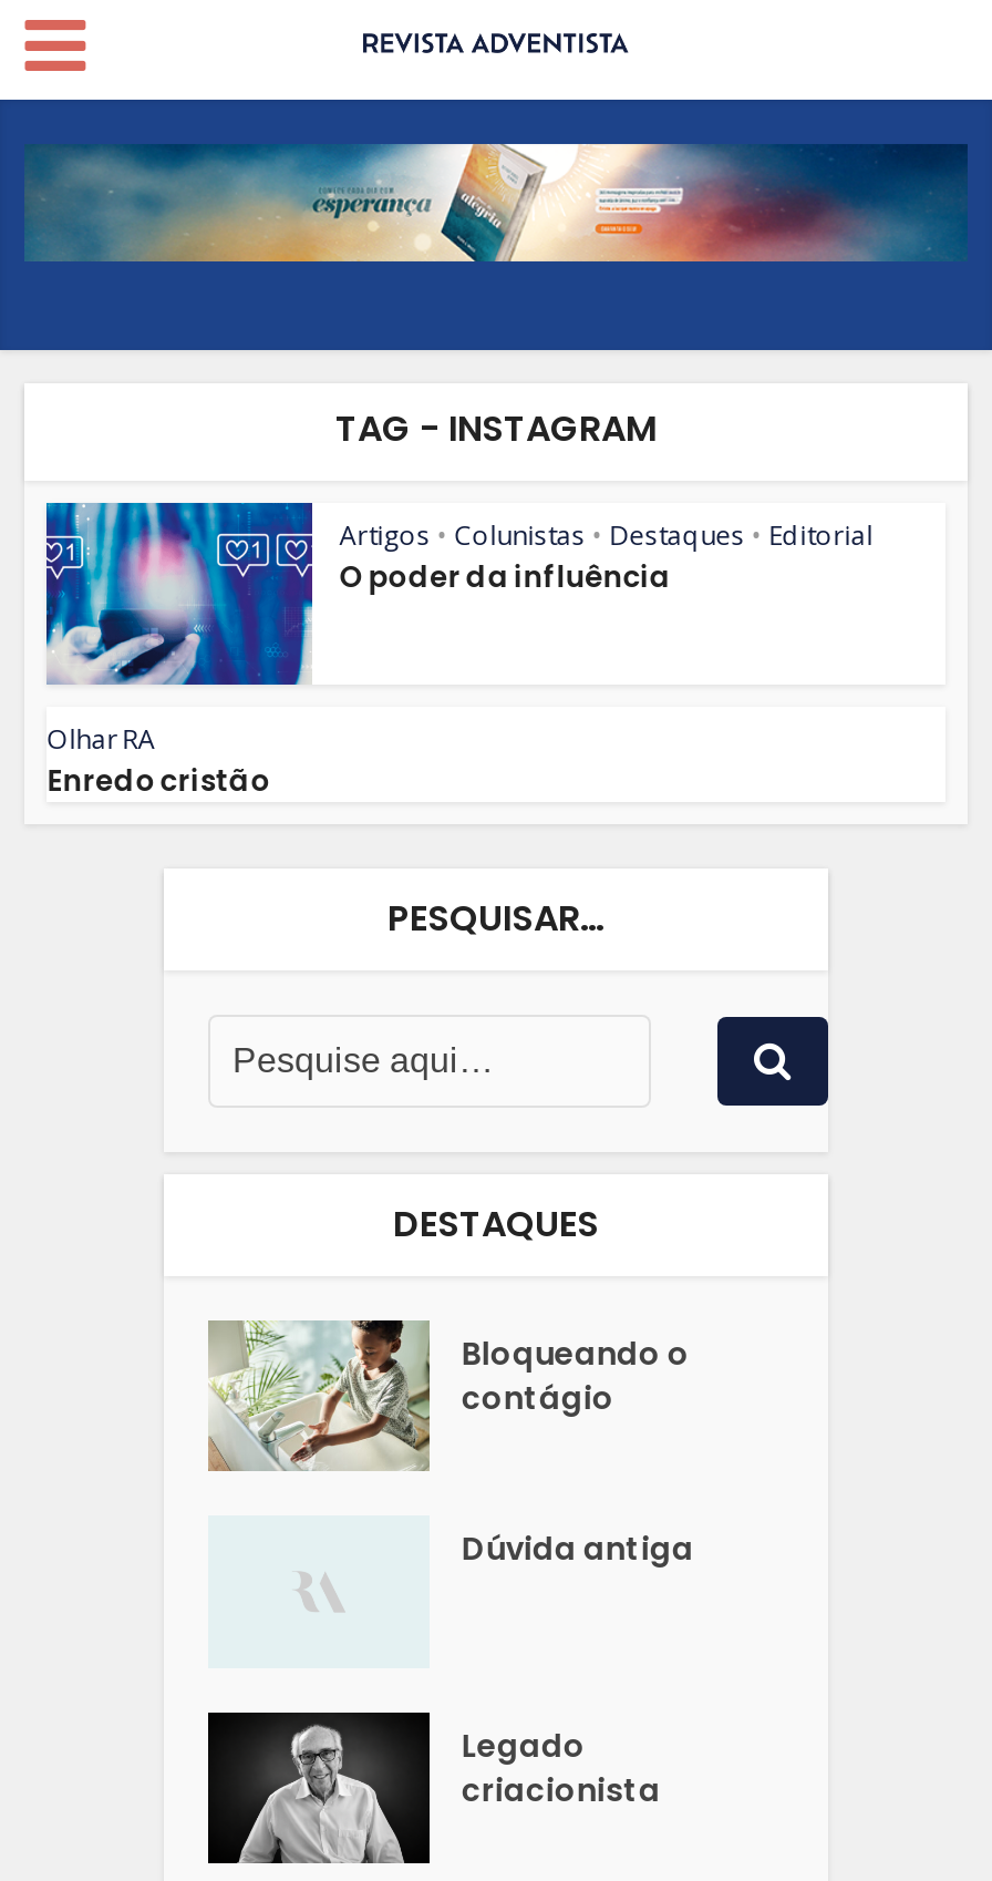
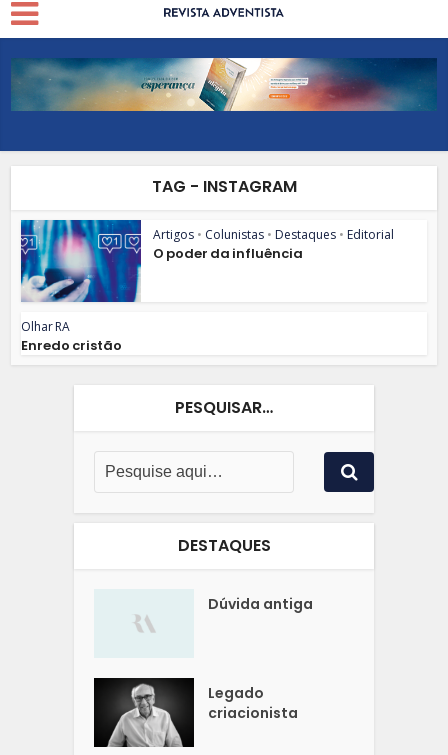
[206,1318,690,1473] [image] | Bloqueando o | contágio -> none

